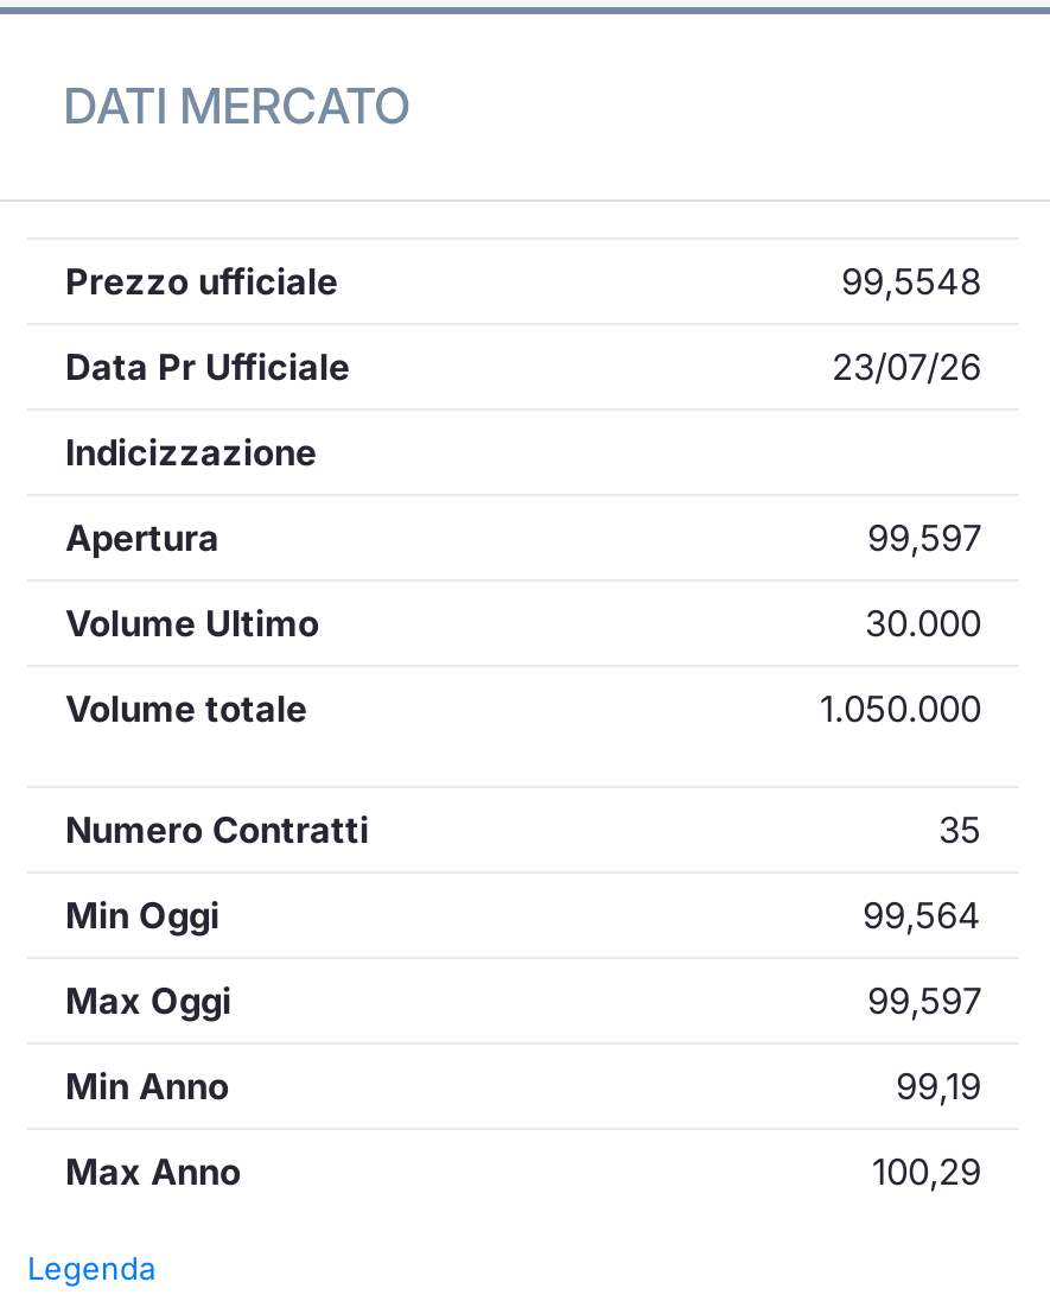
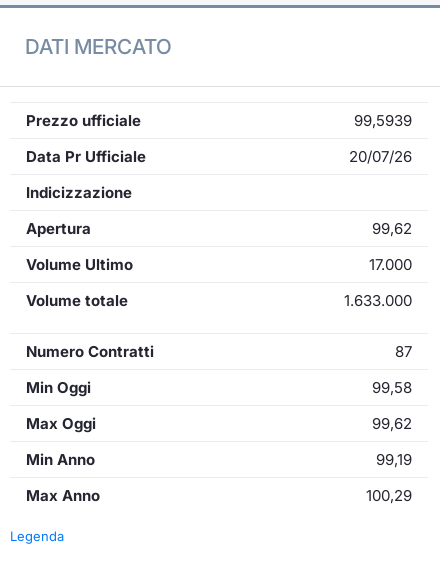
[841,259,981,304] 99,5548 -> [354,111,412,130] 99,5939
[832,344,981,389] 23/07/26 -> [349,147,412,166] 20/07/26
[867,515,981,560] 99,597 -> [372,219,412,238] 99,62
[865,601,981,646] 30.000 -> [369,255,412,274] 17.000
[820,686,981,731] 1.050.000 -> [344,291,412,310] 1.633.000
[938,807,981,852] 35 -> [395,342,412,361] 87
[863,893,981,938] 99,564 -> [372,378,412,397] 99,58
[867,978,981,1023] 99,597 -> [372,414,412,433] 99,62

